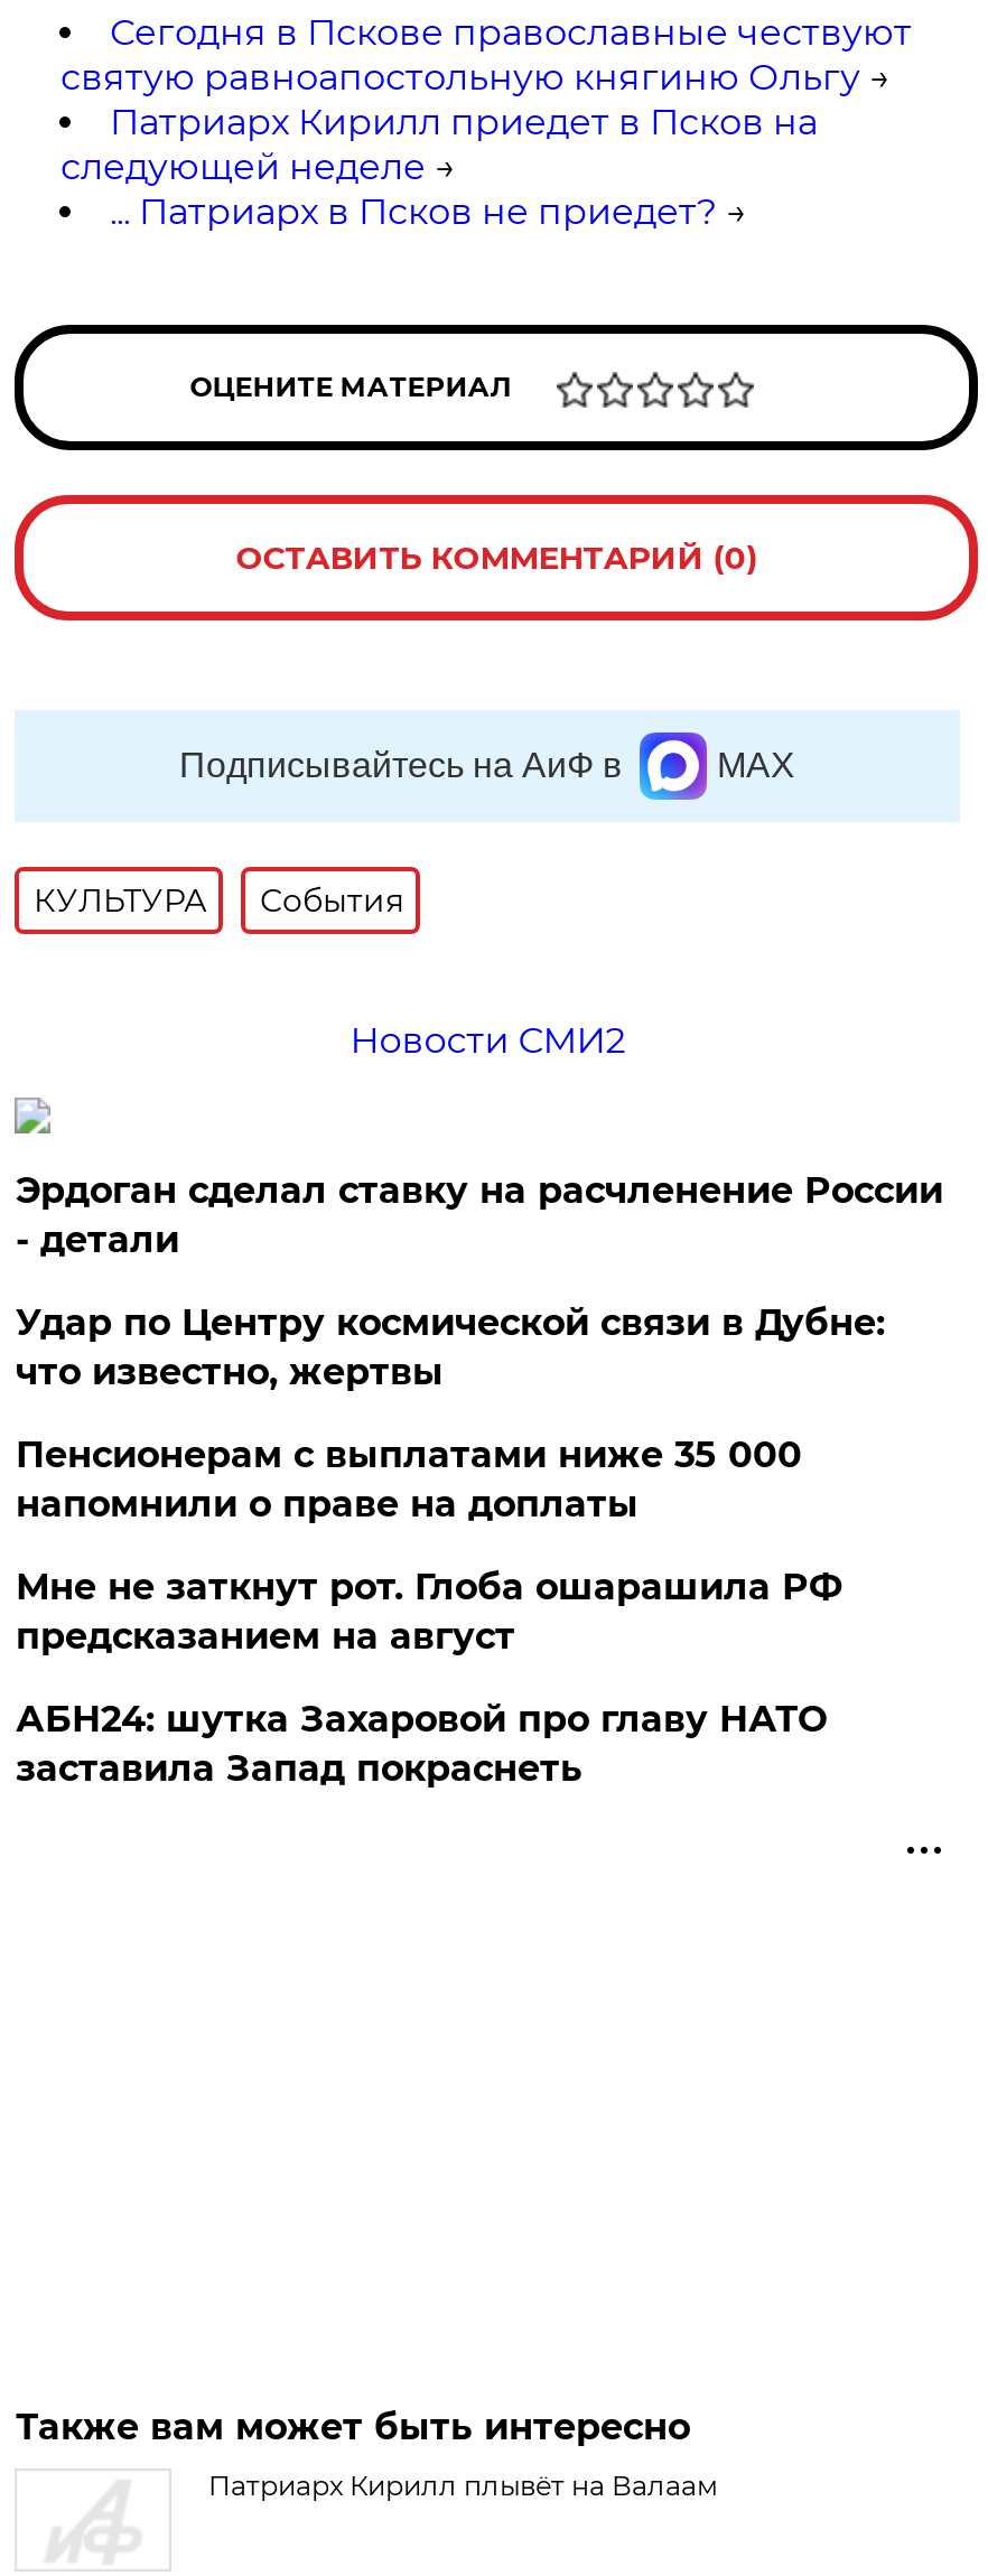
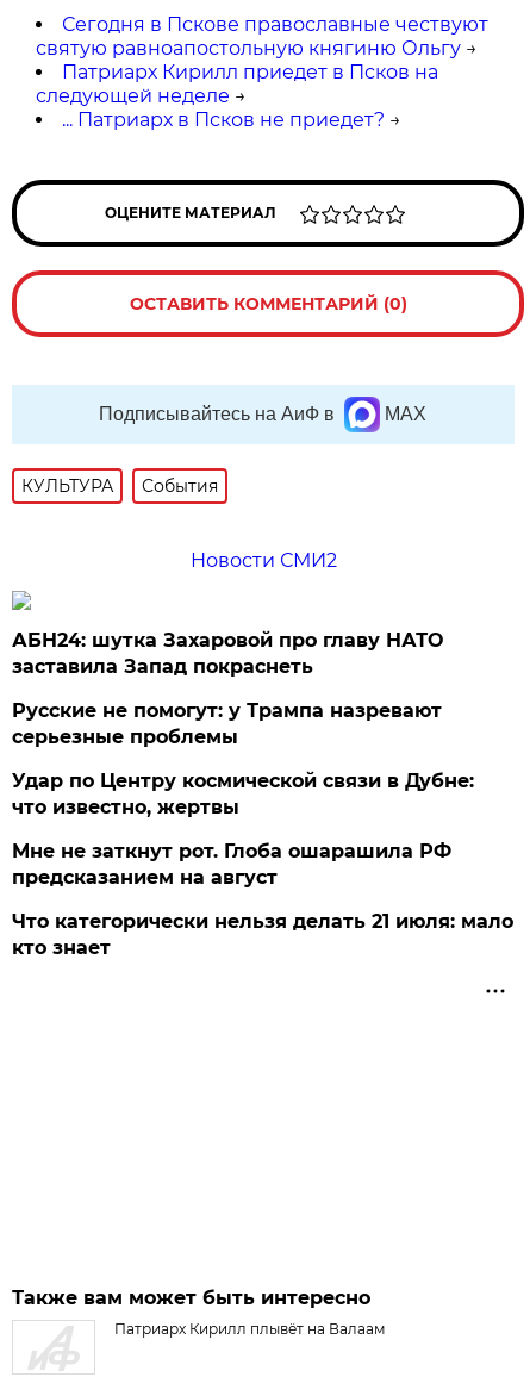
[15,1169,943,1525] Эрдоган сделал ставку на расчленение России | - детали | Пенсионерам с выплатами ниже 35 000 | напомнили о праве на доплаты -> none
moved [15,1301,885,1657] -> [12,769,474,888]: Удар по Центру космической связи в Дубне: | что известно, жертвы | Мне не заткнут рот. Глоба ошарашила РФ | предсказанием на август
moved [15,1697,826,1789] -> [12,629,444,678]: АБН24: шутка Захаровой про главу НАТО | заставила Запад покраснеть
none -> [12,699,514,959] Русские не помогут: у Трампа назревают | серьезные проблемы | Что категорически нельзя делать 21 июля: мало | кто знает

